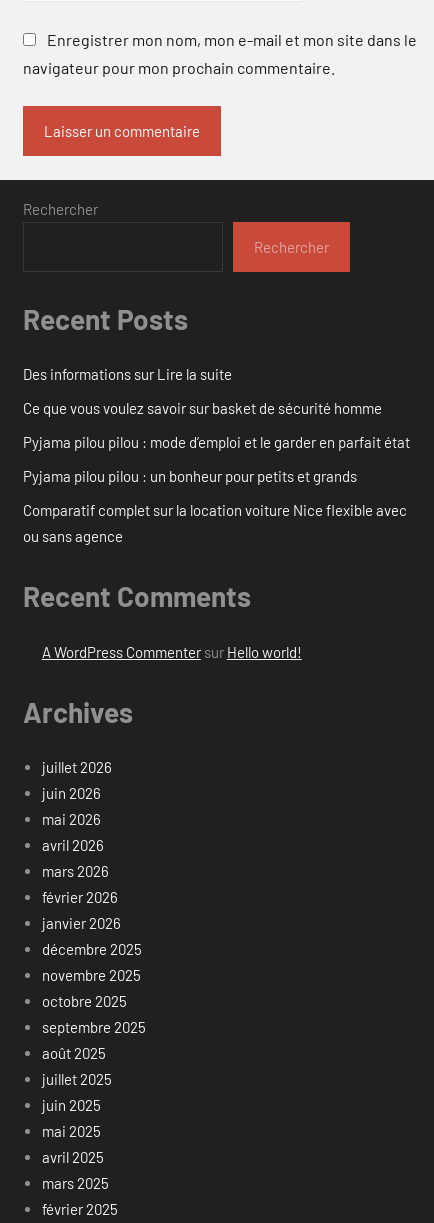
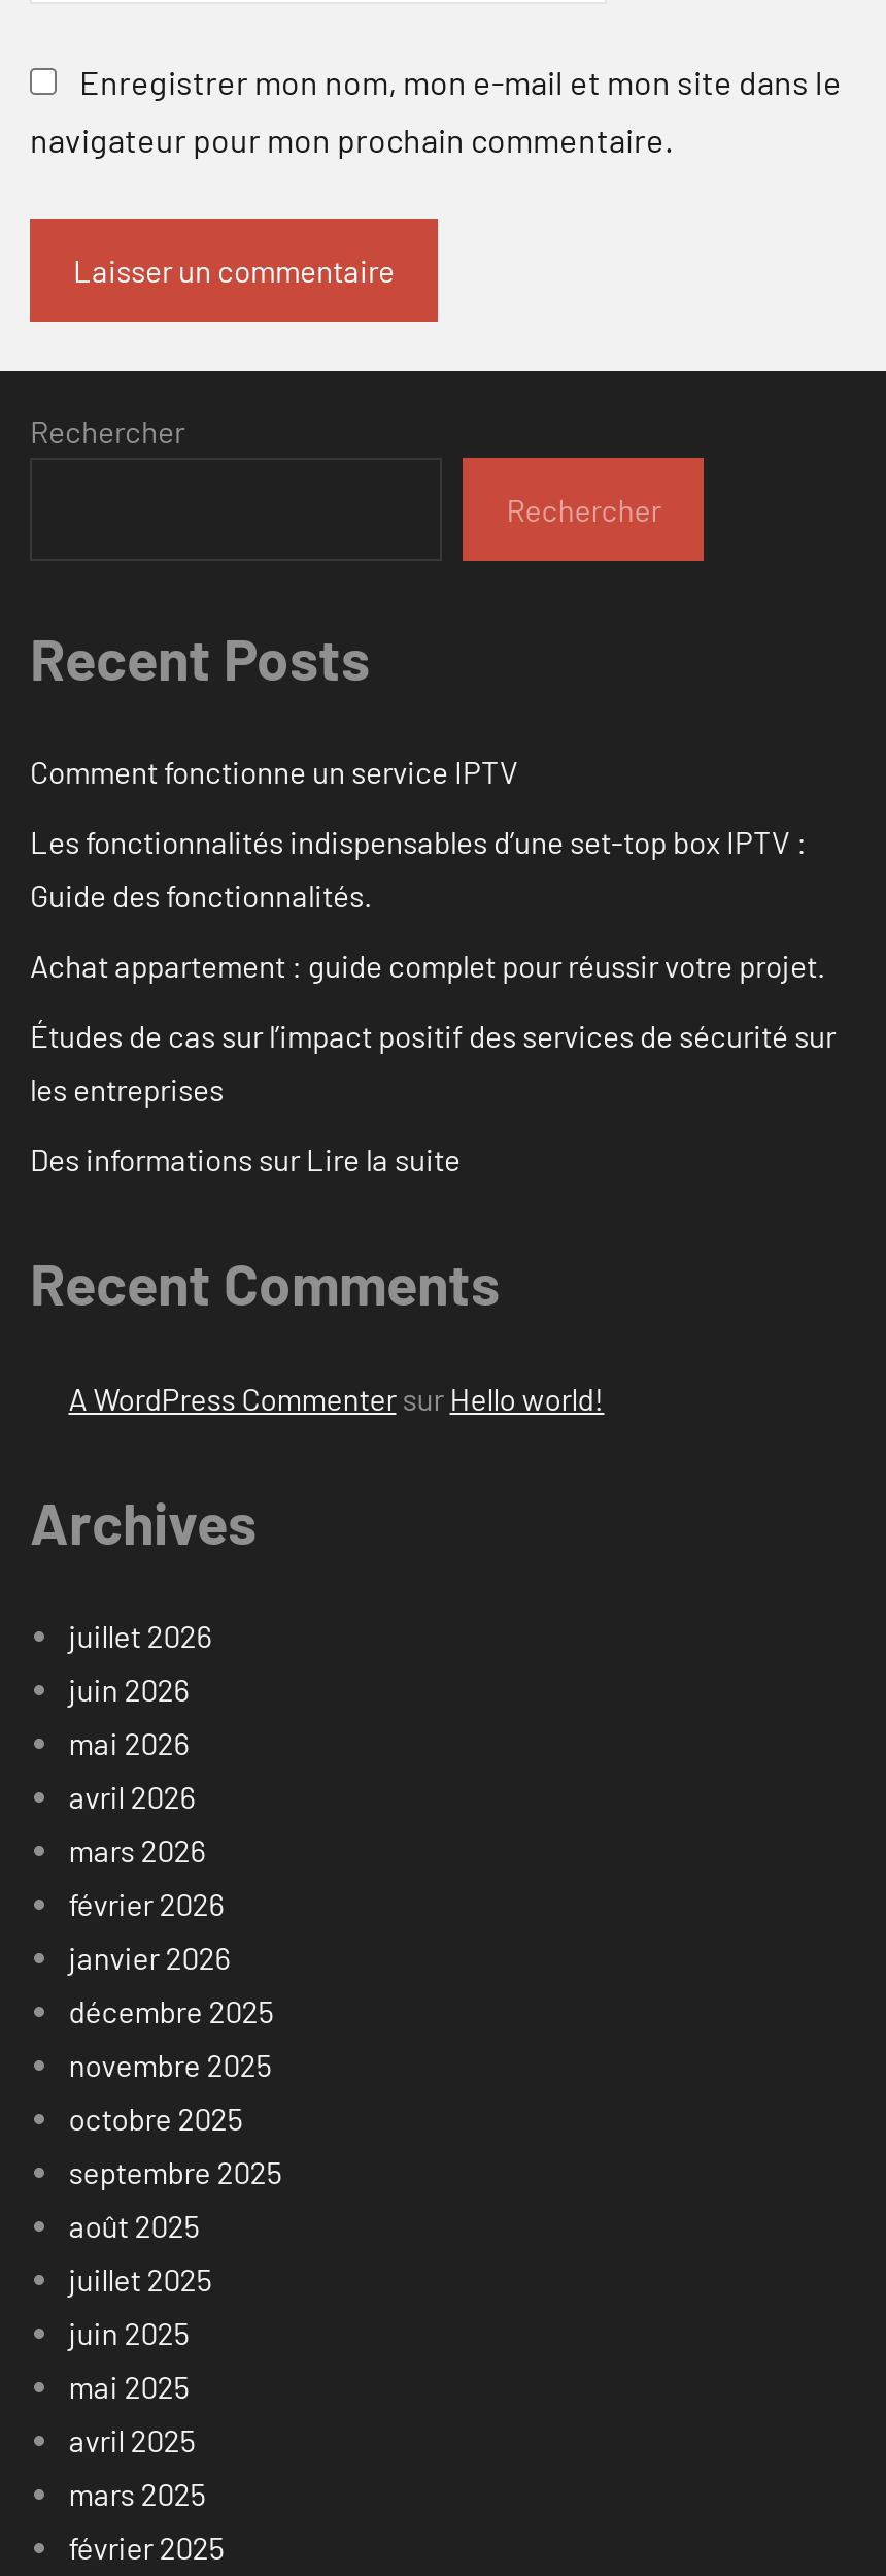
none -> [30,753,836,1108] Comment fonctionne un service IPTV | Les fonctionnalités indispensables d’une set-top box IPTV : | Guide des fonctionnalités. | Achat appartement : guide complet pour réussir votre projet. | Études de cas sur l’impact positif des services de sécurité sur | les entreprises
moved [23,365,232,383] -> [30,1141,461,1178]: Des informations sur Lire la suite
[23,399,410,545] Ce que vous voulez savoir sur basket de sécurité homme | Pyjama pilou pilou : mode d’emploi et le garder en parfait état | Pyjama pilou pilou : un bonheur pour petits et grands | Comparatif complet sur la location voiture Nice flexible avec | ou sans agence -> none

